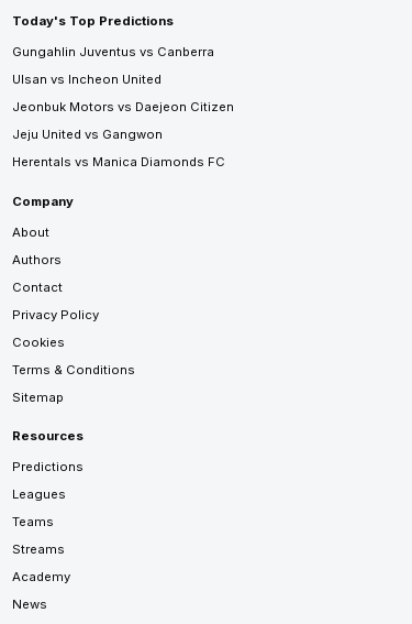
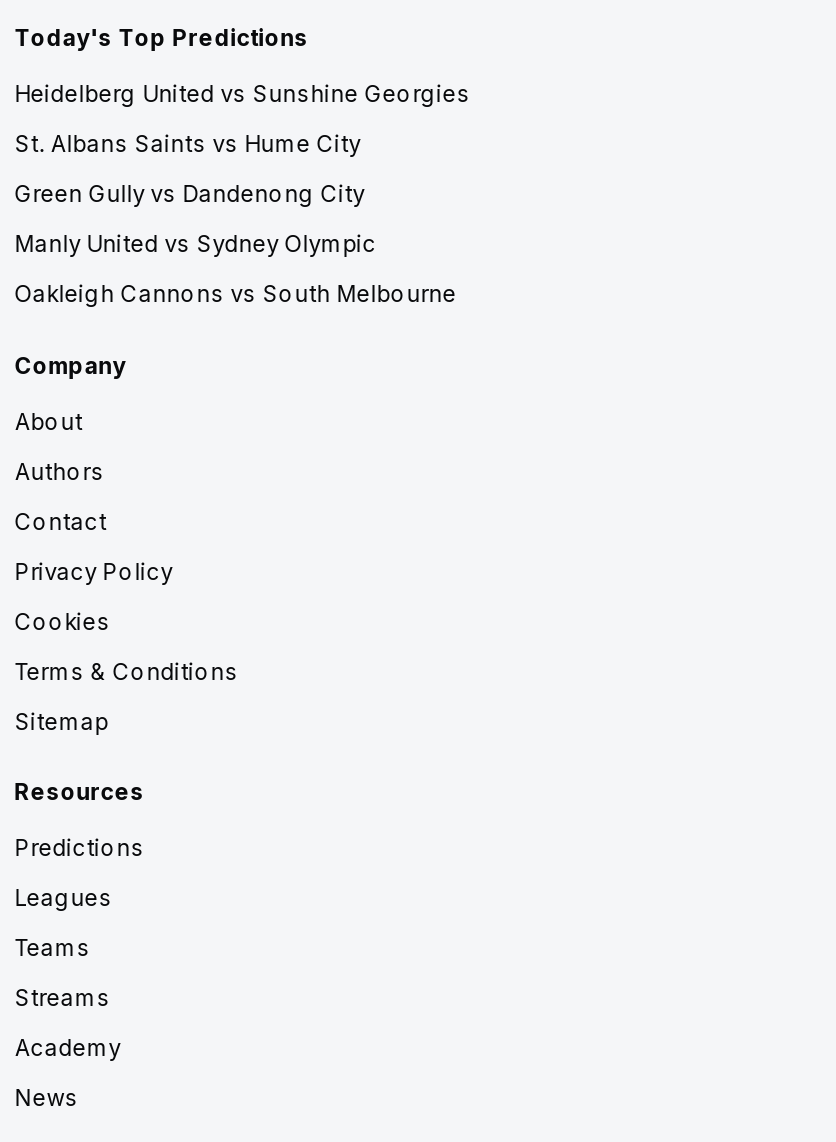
[12,44,214,60] Gungahlin Juventus vs Canberra -> [15,80,471,108] Heidelberg United vs Sunshine Georgies
[12,72,161,87] Ulsan vs Incheon United -> [15,130,361,158] St. Albans Saints vs Hume City
[12,99,234,115] Jeonbuk Motors vs Daejeon Citizen -> [15,180,365,208] Green Gully vs Dandenong City
[12,127,162,142] Jeju United vs Gangwon -> [15,230,377,258] Manly United vs Sydney Olympic
[12,154,225,170] Herentals vs Manica Diamonds FC -> [15,280,457,308] Oakleigh Cannons vs South Melbourne

